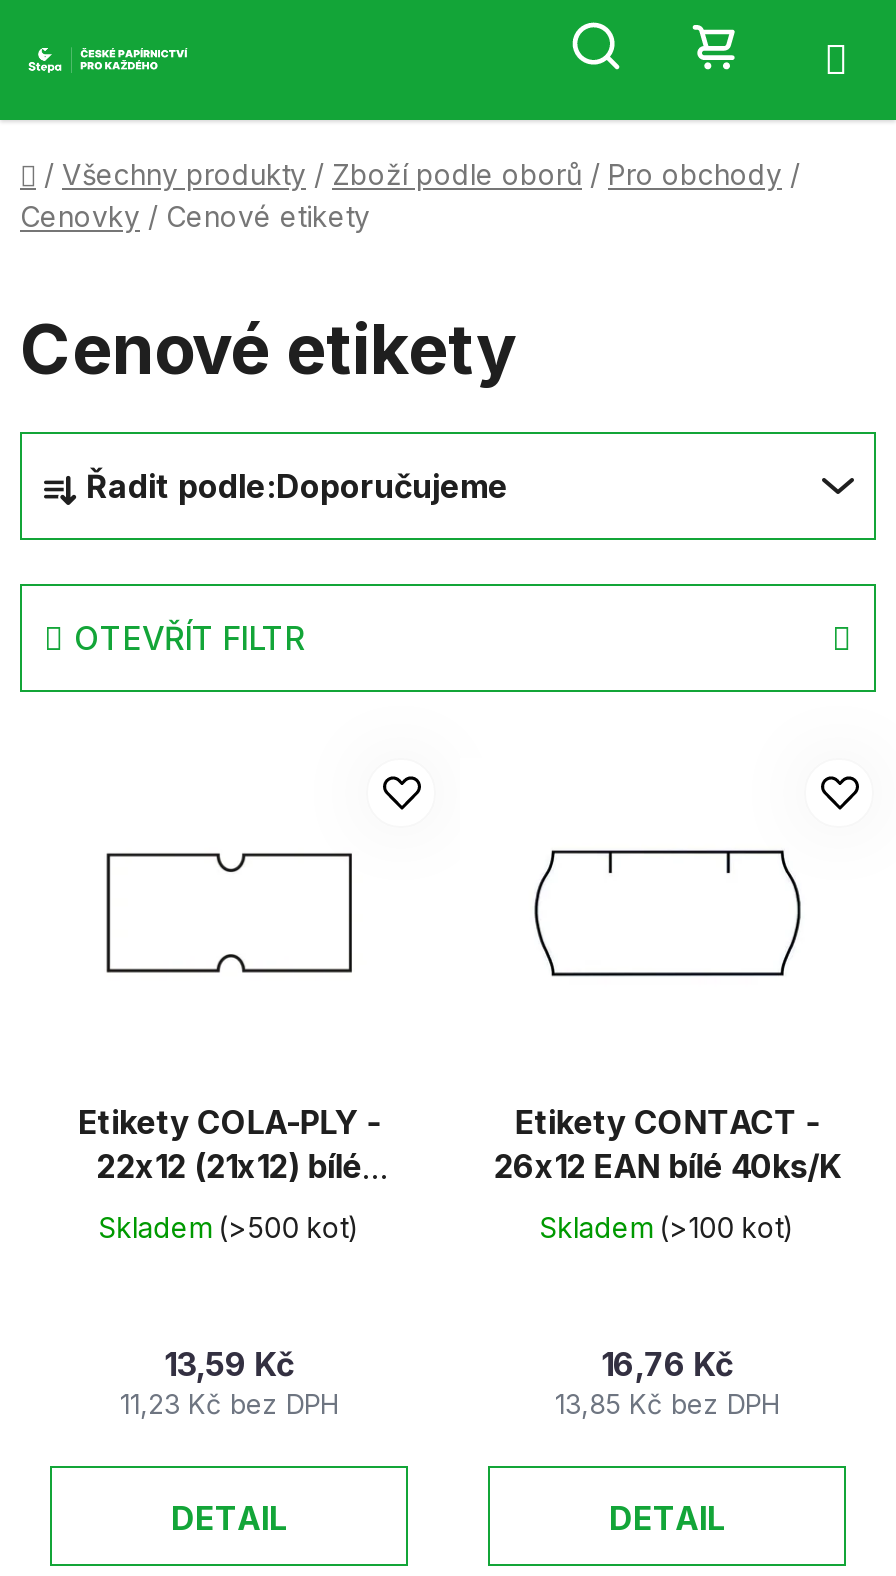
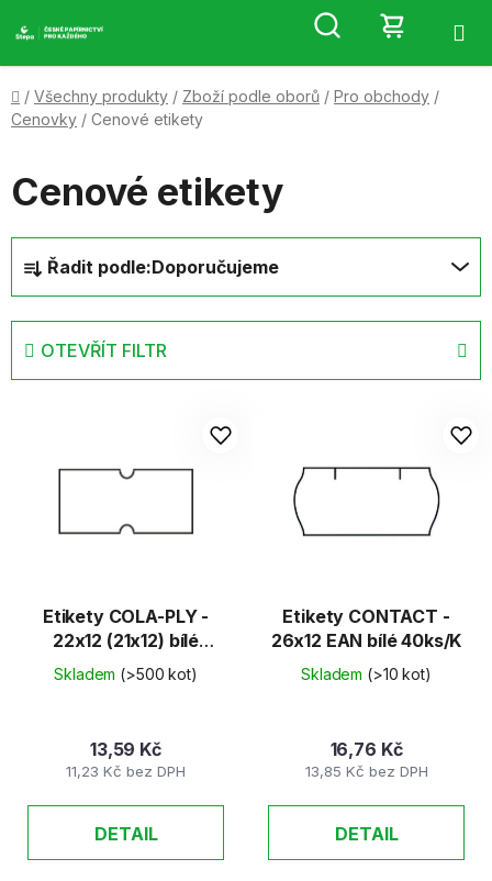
[540,1211,794,1245] Skladem (>100 kot) -> [301,665,431,684] Skladem (>10 kot)

